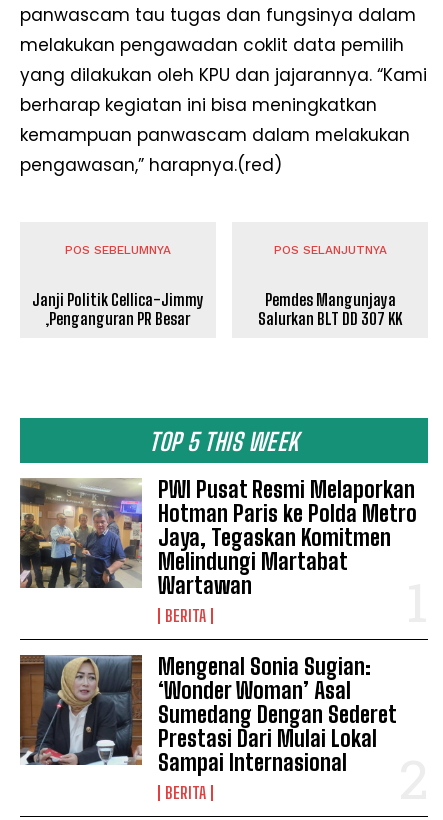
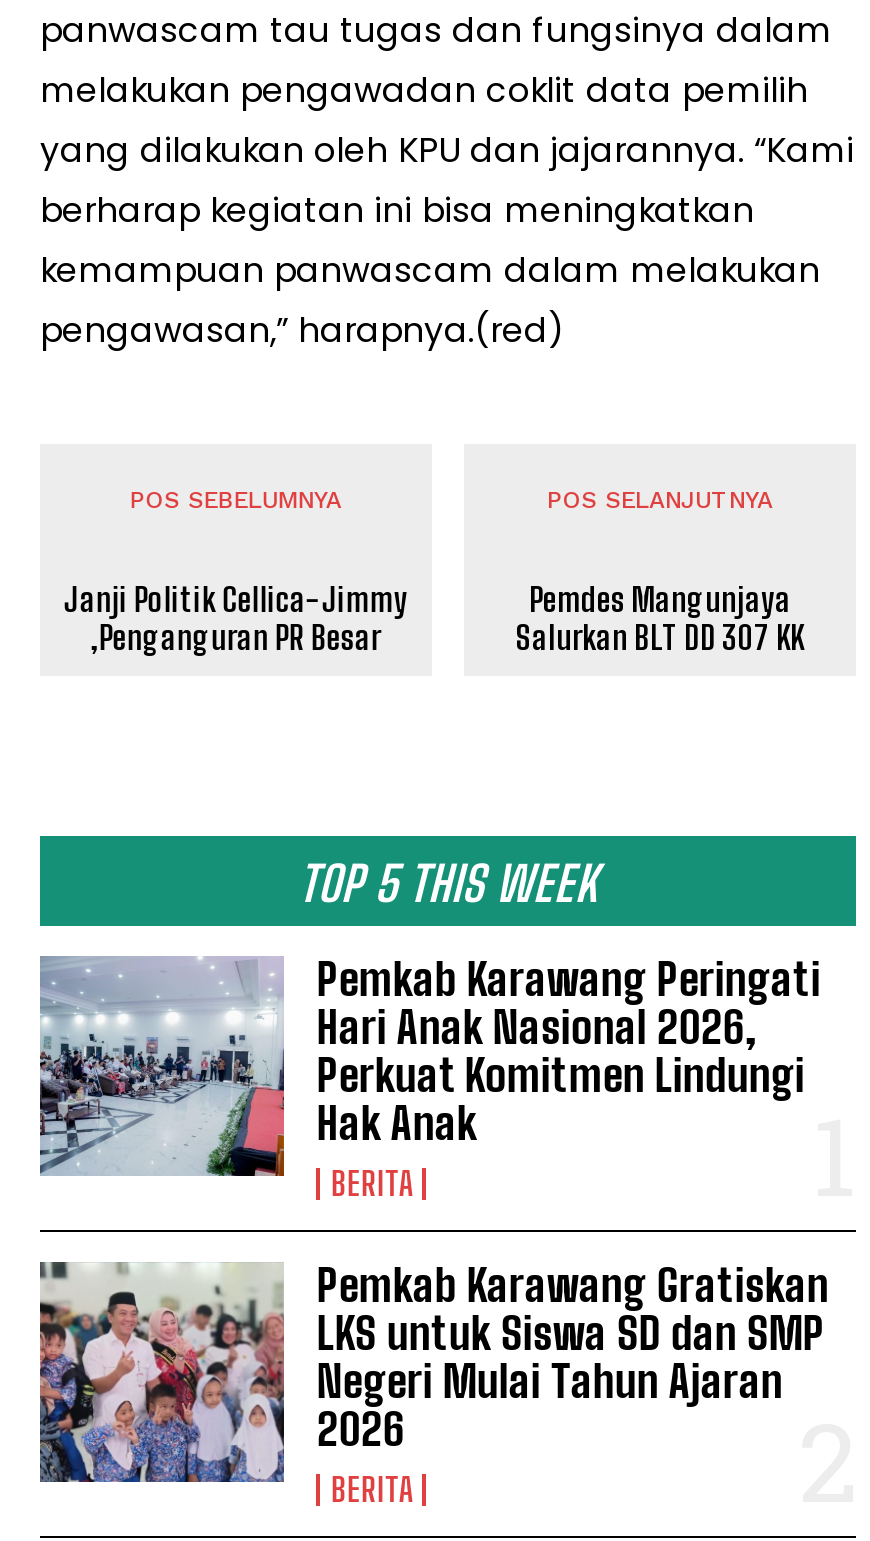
[19,476,417,599] [image] | PWI Pusat Resmi Melaporkan | Hotman Paris ke Polda Metro | Jaya, Tegaskan Komitmen | Melindungi Martabat | Wartawan -> [38,952,821,1176] [image] | Pemkab Karawang Peringati | Hari Anak Nasional 2026, | Perkuat Komitmen Lindungi | Hak Anak
[19,653,397,776] [image] | Mengenal Sonia Sugian: | ‘Wonder Woman’ Asal | Sumedang Dengan Sederet | Prestasi Dari Mulai Lokal | Sampai Internasional -> [38,1258,829,1484] [image] | Pemkab Karawang Gratiskan | LKS untuk Siswa SD dan SMP | Negeri Mulai Tahun Ajaran | 2026

